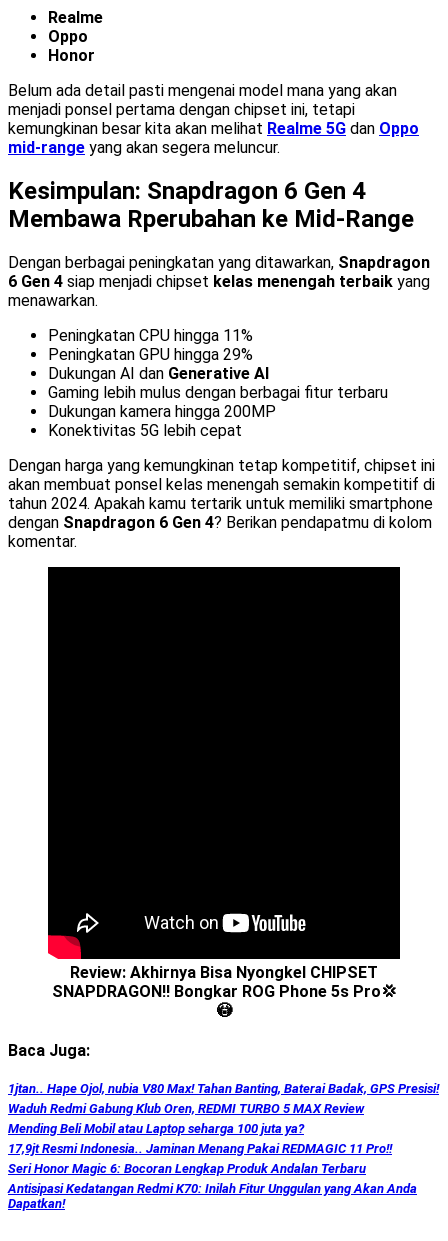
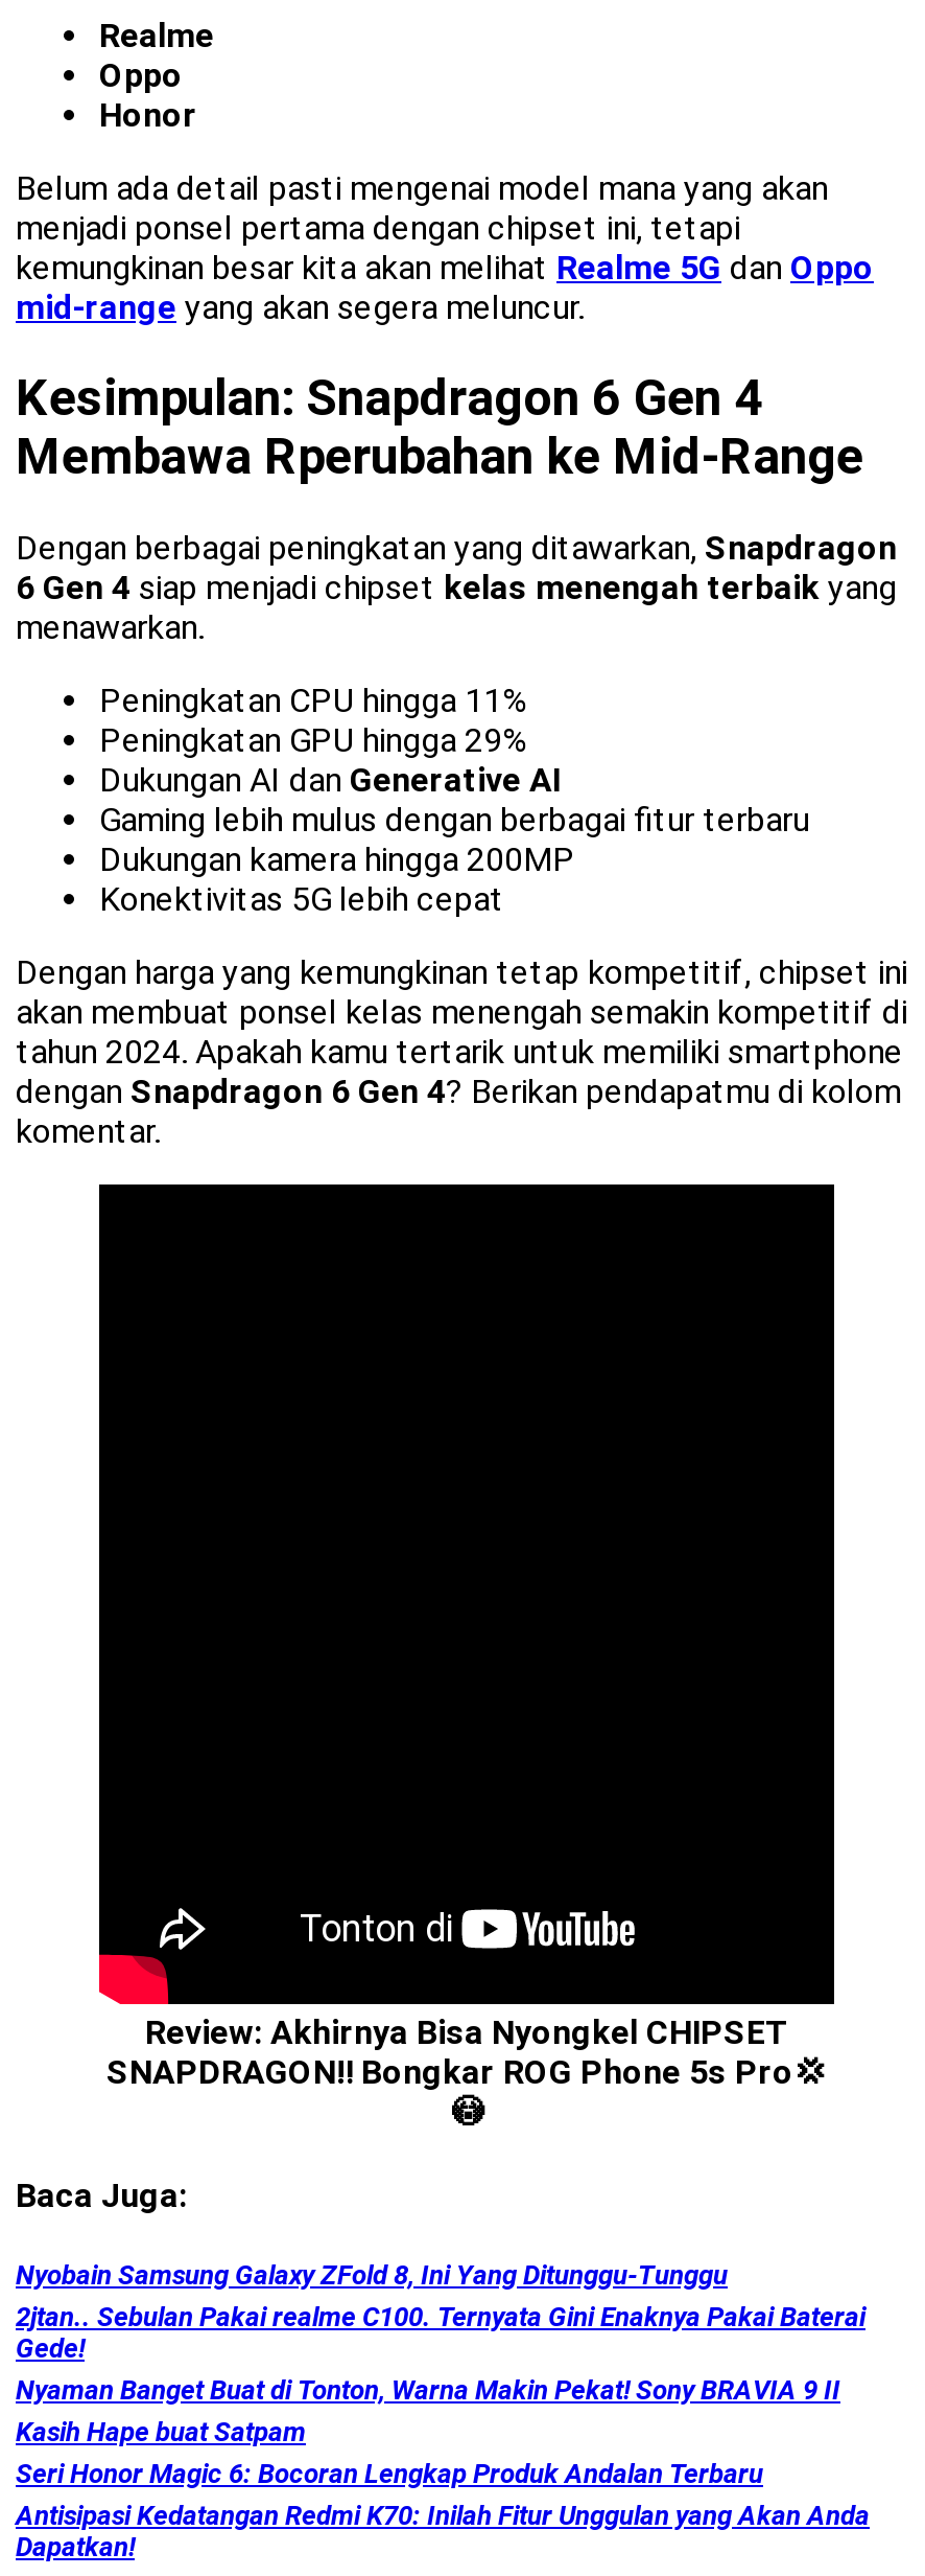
[8,1081,439,1156] 1jtan.. Hape Ojol, nubia V80 Max! Tahan Banting, Baterai Badak, GPS Presisi! | Waduh Redmi Gabung Klub Oren, REDMI TURBO 5 MAX Review | Mending Beli Mobil atau Laptop seharga 100 juta ya? | 17,9jt Resmi Indonesia.. Jaminan Menang Pakai REDMAGIC 11 Pro!! -> [16,2260,865,2448] Nyobain Samsung Galaxy ZFold 8, Ini Yang Ditunggu-Tunggu | 2jtan.. Sebulan Pakai realme C100. Ternyata Gini Enaknya Pakai Baterai | Gede! | Nyaman Banget Buat di Tonton, Warna Makin Pekat! Sony BRAVIA 9 II | Kasih Hape buat Satpam

